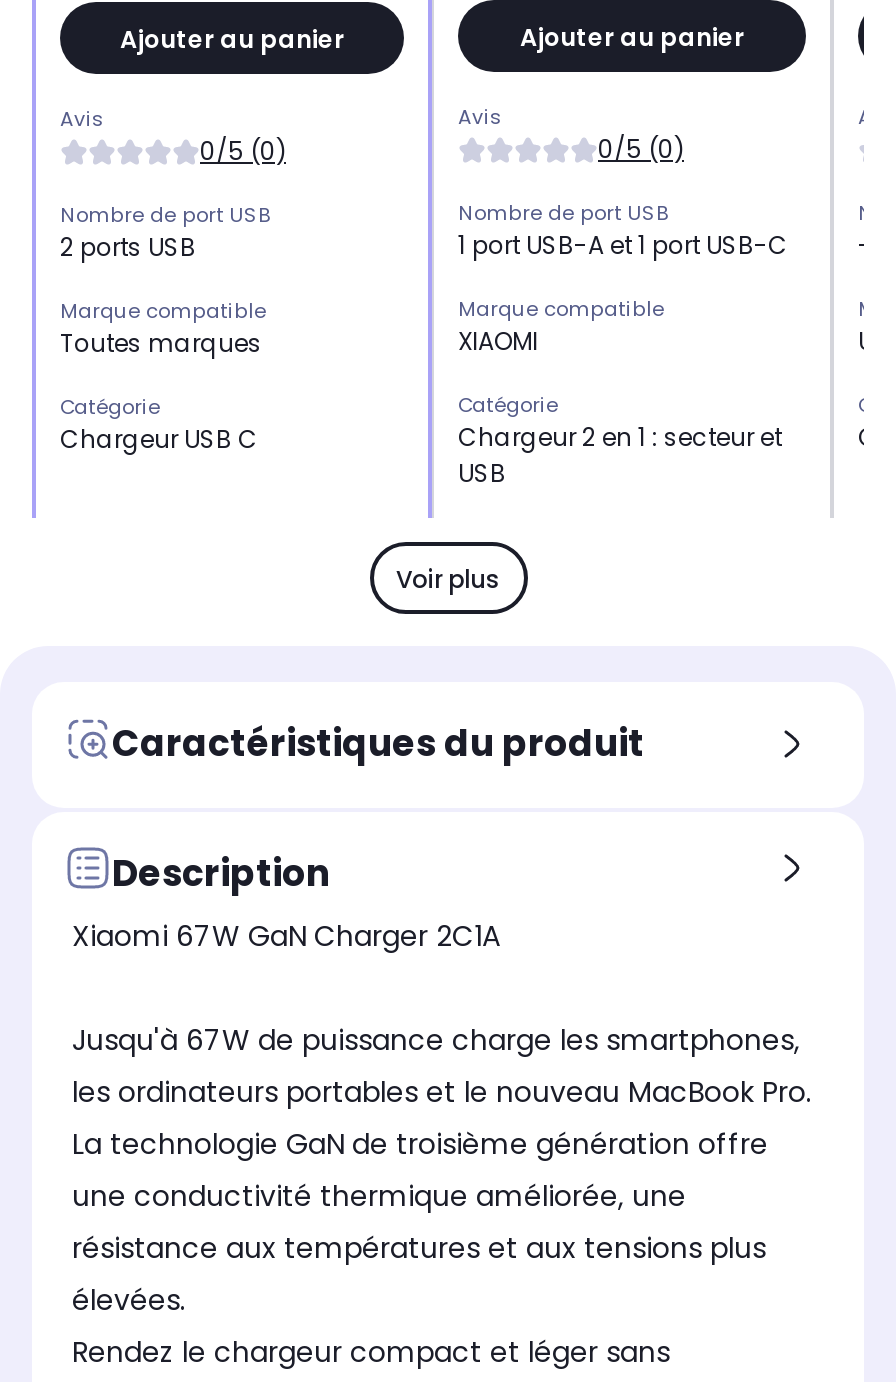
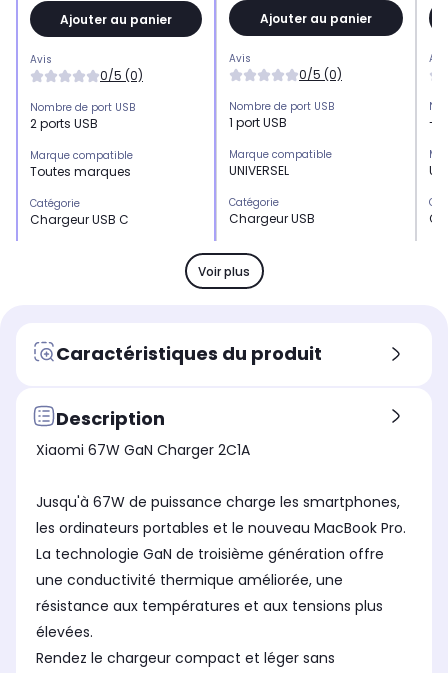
[458,229,788,263] 1 port USB-A et 1 port USB-C -> [229,114,287,131] 1 port USB
[458,325,538,359] XIAOMI -> [229,162,289,179] UNIVERSEL
[458,421,782,491] Chargeur 2 en 1 : secteur et | USB -> [229,210,315,227] Chargeur USB

